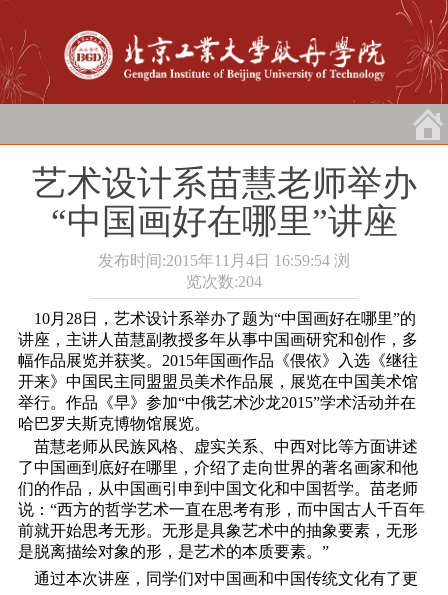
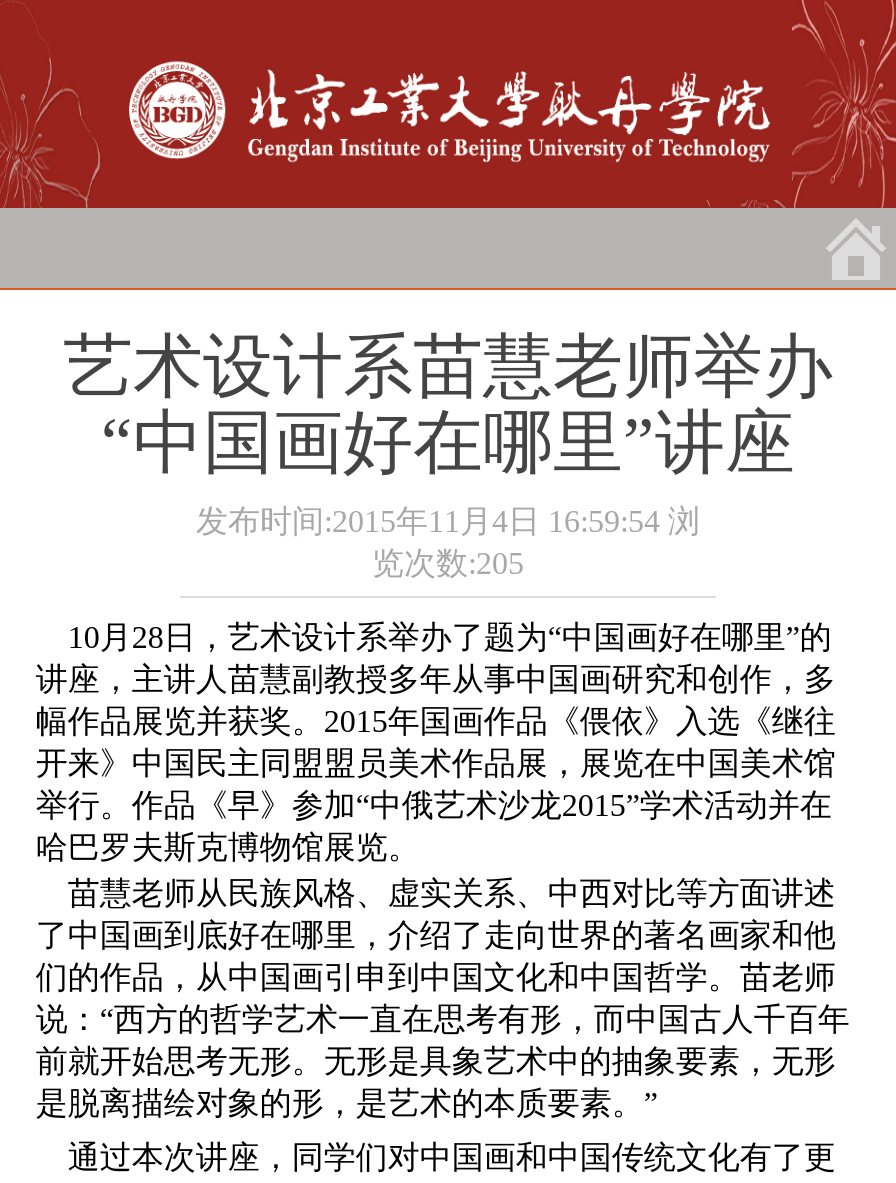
[186,273,262,290] 览次数:204 -> [372,547,524,581] 览次数:205

